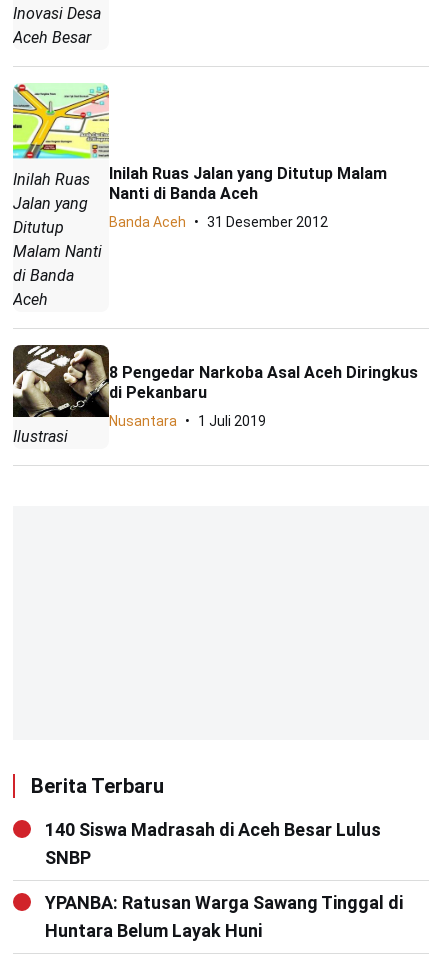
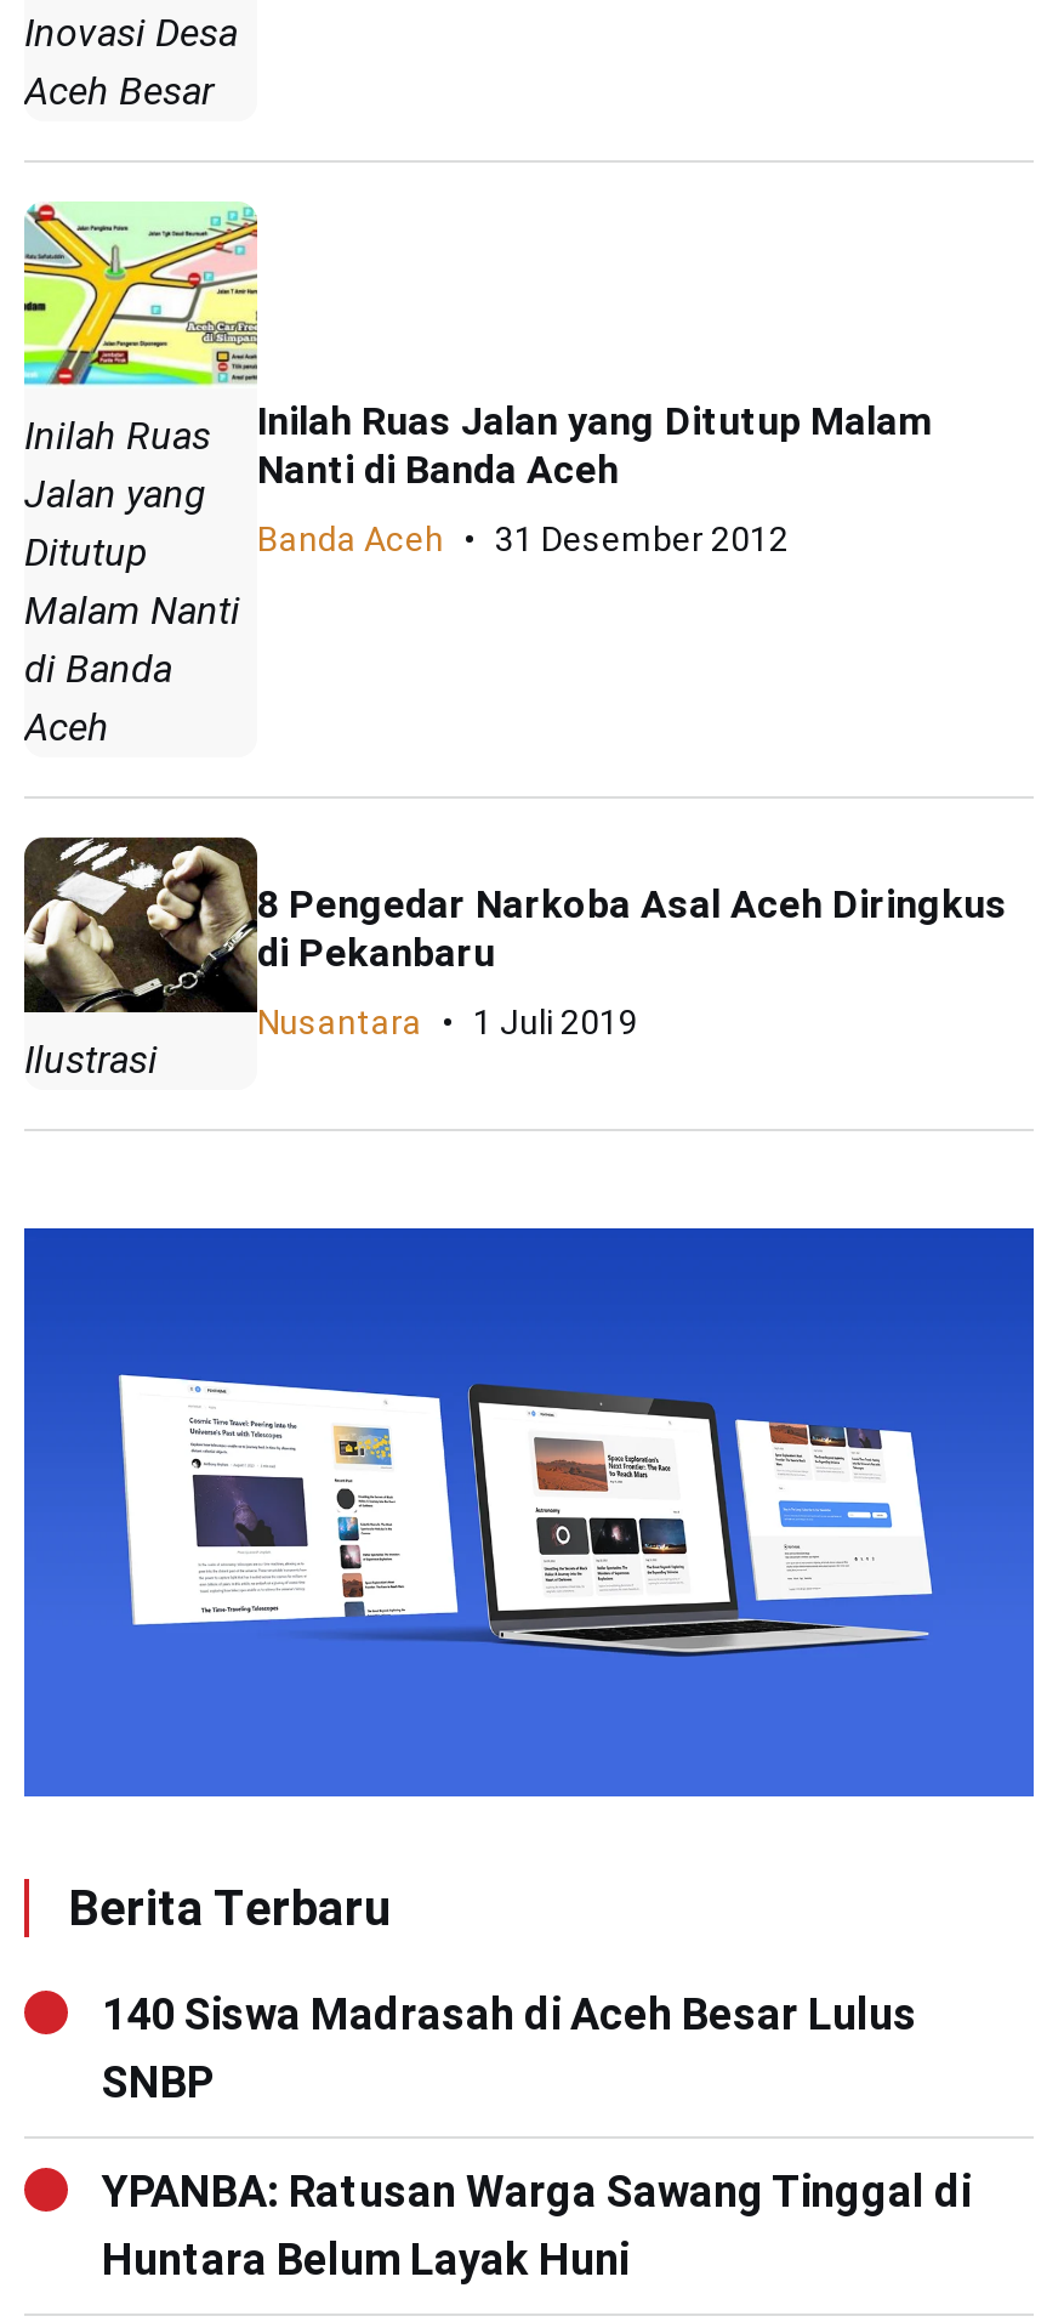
none -> [22,1226,1036,1799] [image]

